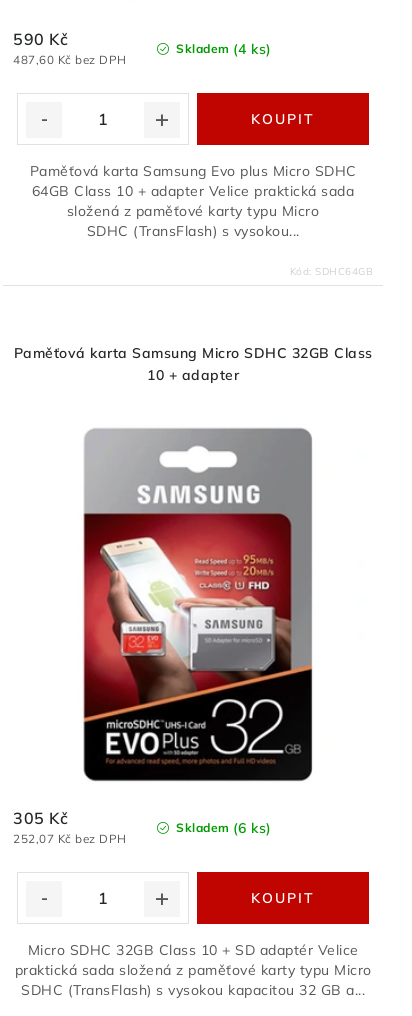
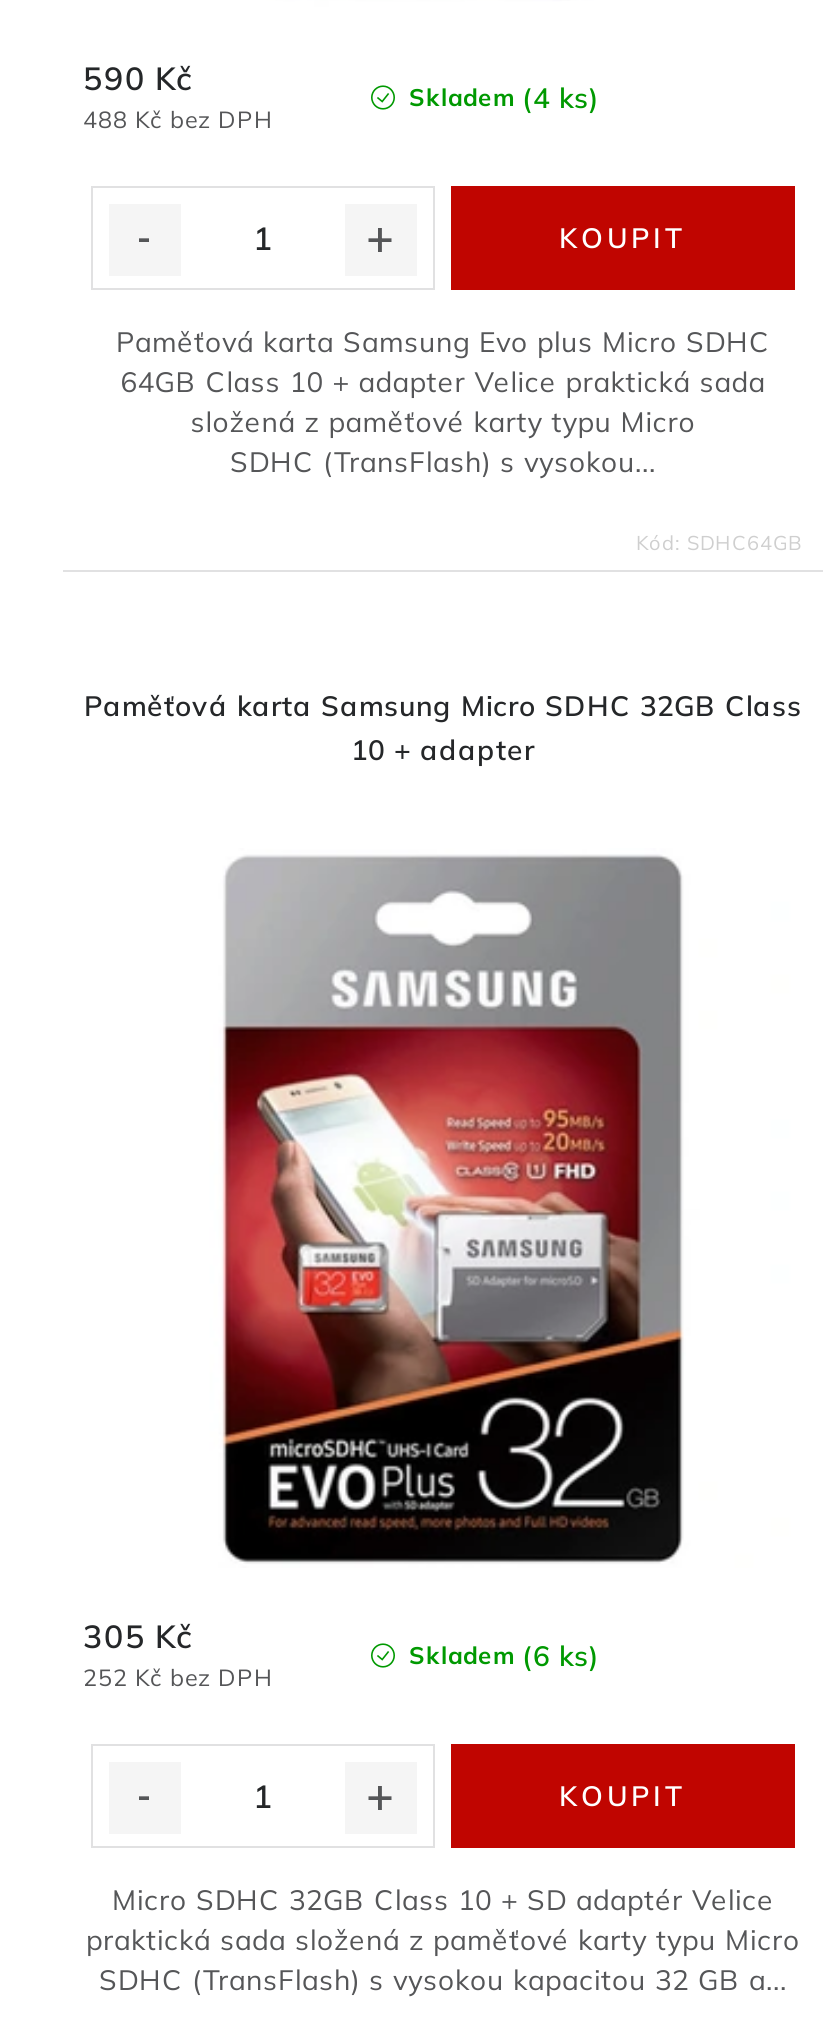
[13,52,126,67] 487,60 Kč bez DPH -> [83,104,273,134] 488 Kč bez DPH
[13,831,126,846] 252,07 Kč bez DPH -> [83,1662,273,1692] 252 Kč bez DPH

